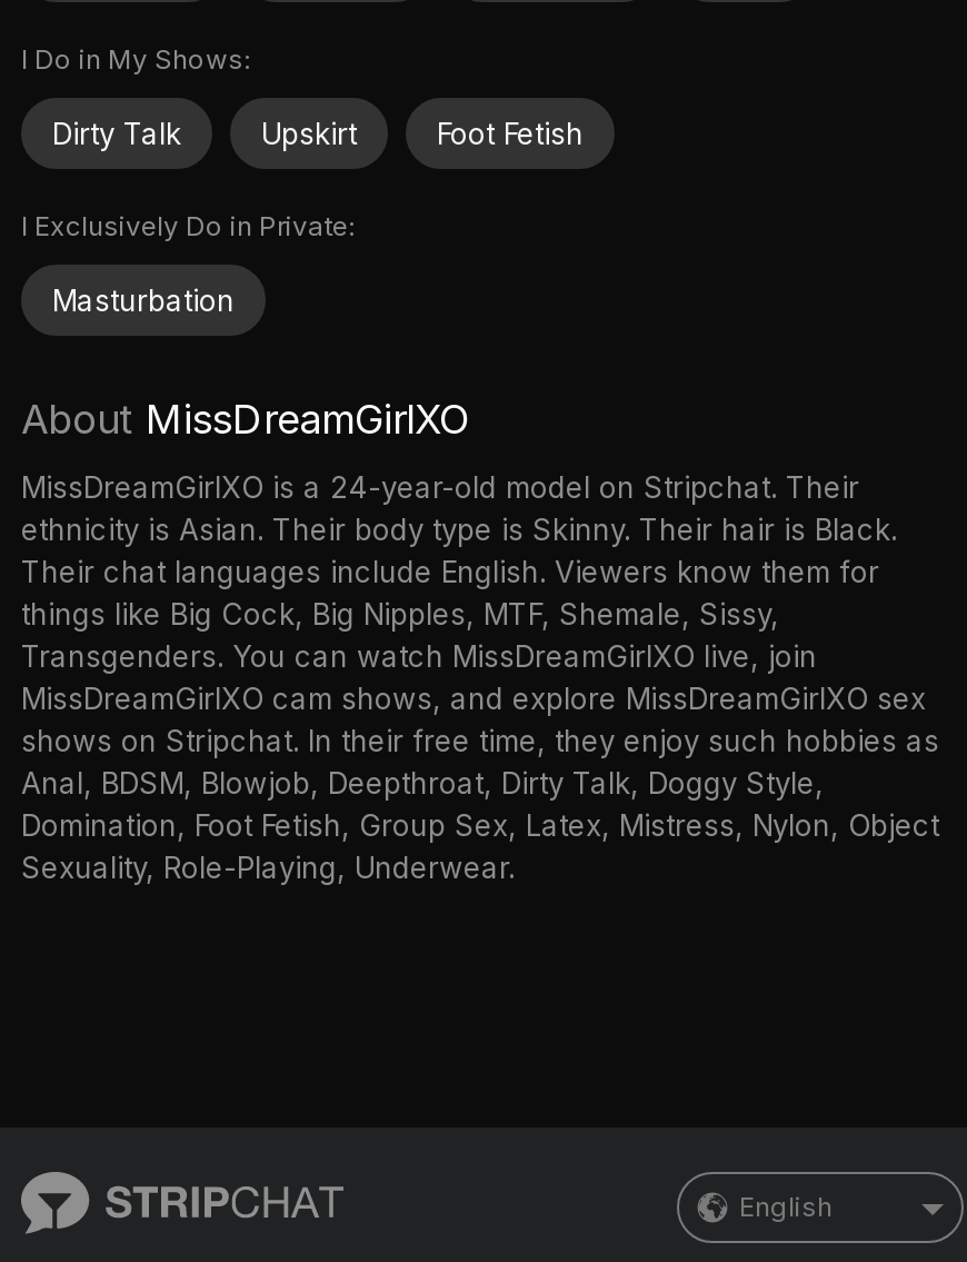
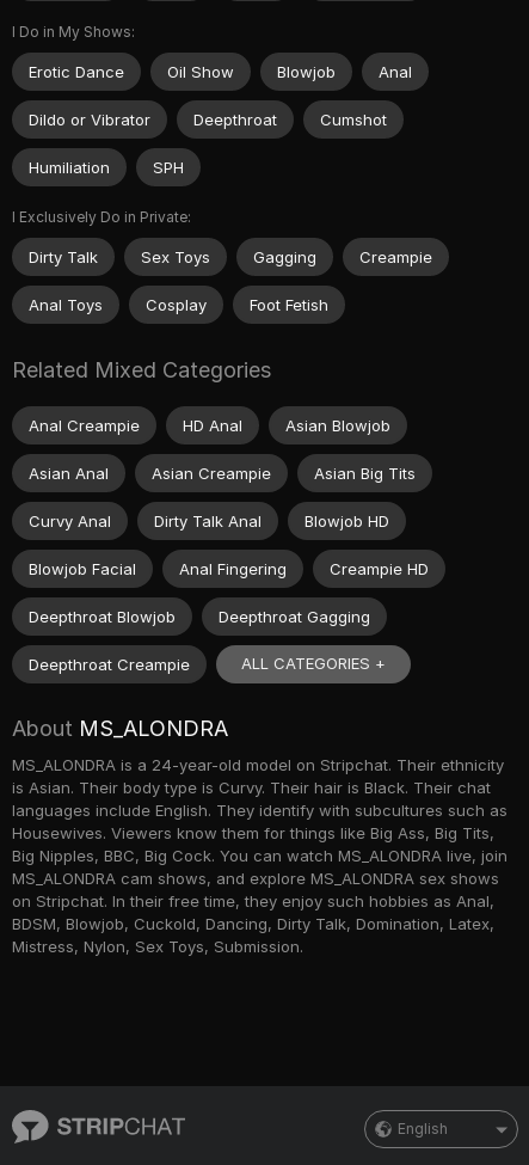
[52,115,584,150] Dirty Talk | Upskirt | Foot Fetish -> [29,62,412,176] Erotic Dance | Oil Show | Blowjob | Anal | Dildo or Vibrator | Deepthroat | Cumshot | Humiliation | SPH
[21,281,939,885] Masturbation | About MissDreamGirlXO | MissDreamGirlXO is a 24-year-old model on Stripchat. Their | ethnicity is Asian. Their body type is Skinny. Their hair is Black. | Their chat languages include English. Viewers know them for | things like Big Cock, Big Nipples, MTF, Shemale, Sissy, | Transgenders. You can watch MissDreamGirlXO live, join | MissDreamGirlXO cam shows, and explore MissDreamGirlXO sex | shows on Stripchat. In their free time, they enjoy such hobbies as | Anal, BDSM, Blowjob, Deepthroat, Dirty Talk, Doggy Style, | Domination, Foot Fetish, Group Sex, Latex, Mistress, Nylon, Object | Sexuality, Role-Playing, Underwear. -> [12,247,508,956] Dirty Talk | Sex Toys | Gagging | Creampie | Anal Toys | Cosplay | Foot Fetish | Related Mixed Categories | Anal Creampie | HD Anal | Asian Blowjob | Asian Anal | Asian Creampie | Asian Big Tits | Curvy Anal | Dirty Talk Anal | Blowjob HD | Blowjob Facial | Anal Fingering | Creampie HD | Deepthroat Blowjob | Deepthroat Gagging | Deepthroat Creampie | ALL CATEGORIES + | About MS_ALONDRA | MS_ALONDRA is a 24-year-old model on Stripchat. Their ethnicity | is Asian. Their body type is Curvy. Their hair is Black. Their chat | languages include English. They identify with subcultures such as | Housewives. Viewers know them for things like Big Ass, Big Tits, | Big Nipples, BBC, Big Cock. You can watch MS_ALONDRA live, join | MS_ALONDRA cam shows, and explore MS_ALONDRA sex shows | on Stripchat. In their free time, they enjoy such hobbies as Anal, | BDSM, Blowjob, Cuckold, Dancing, Dirty Talk, Domination, Latex, | Mistress, Nylon, Sex Toys, Submission.

